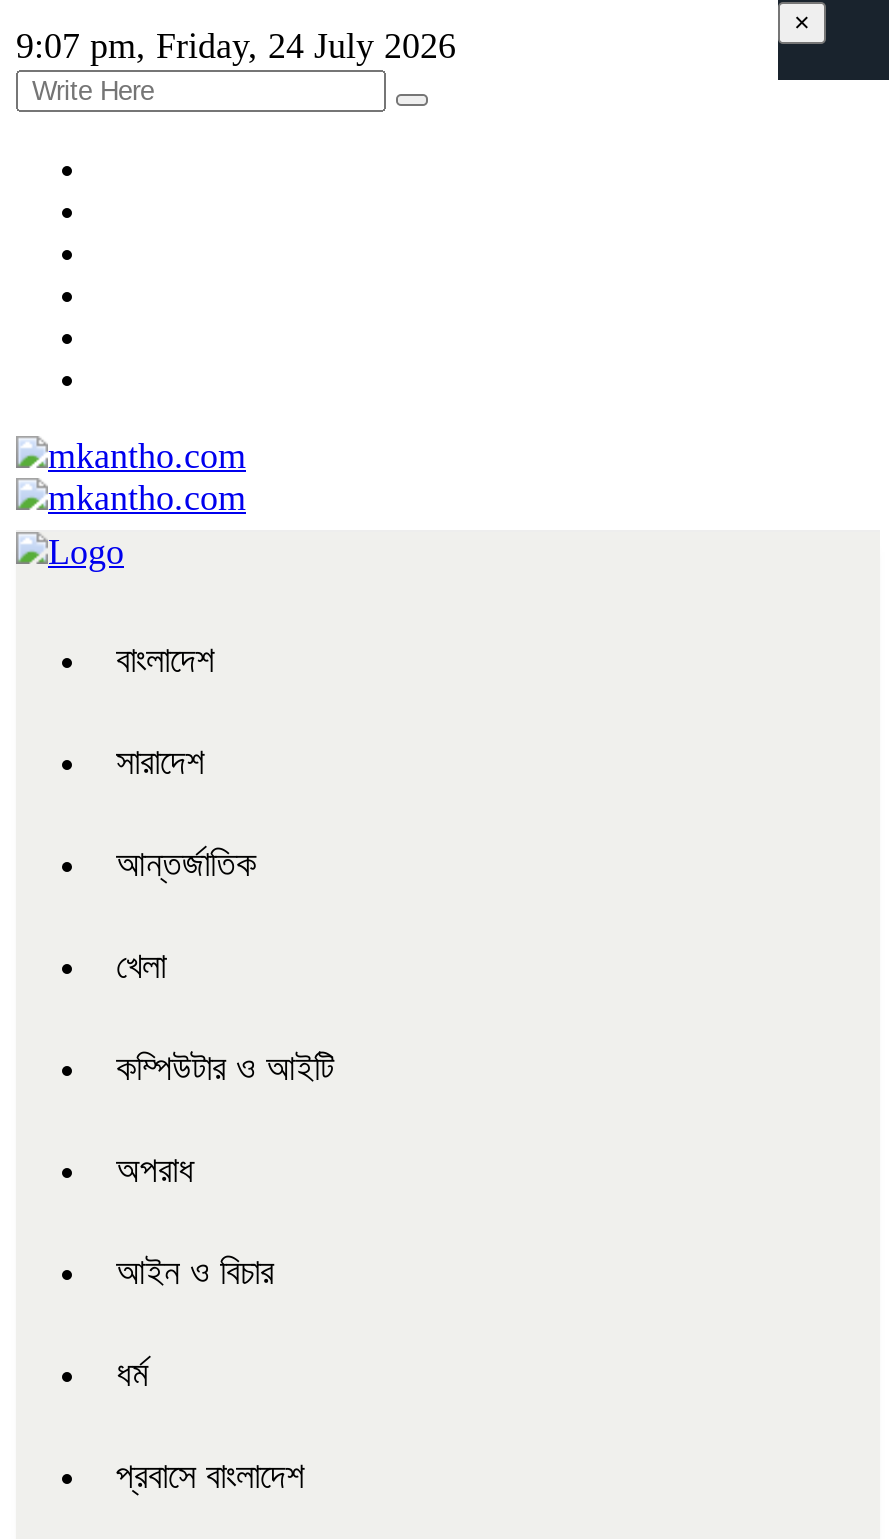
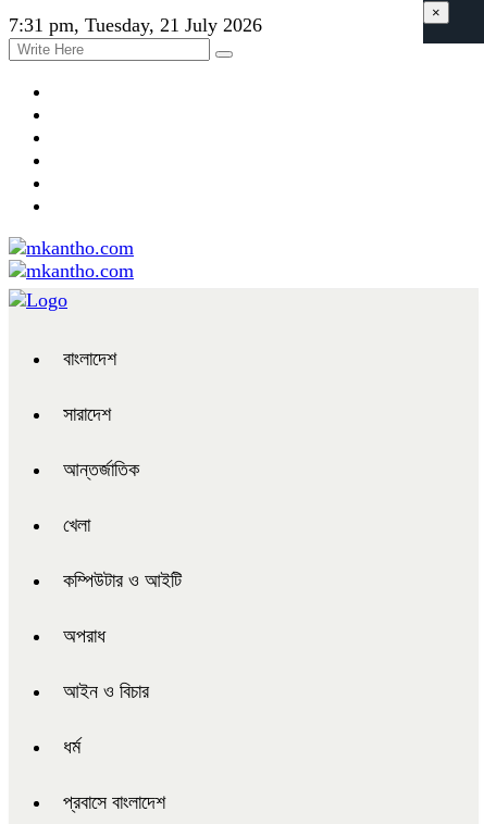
[16,26,456,66] 9:07 pm, Friday, 24 July 2026 -> [9,14,262,36] 7:31 pm, Tuesday, 21 July 2026

